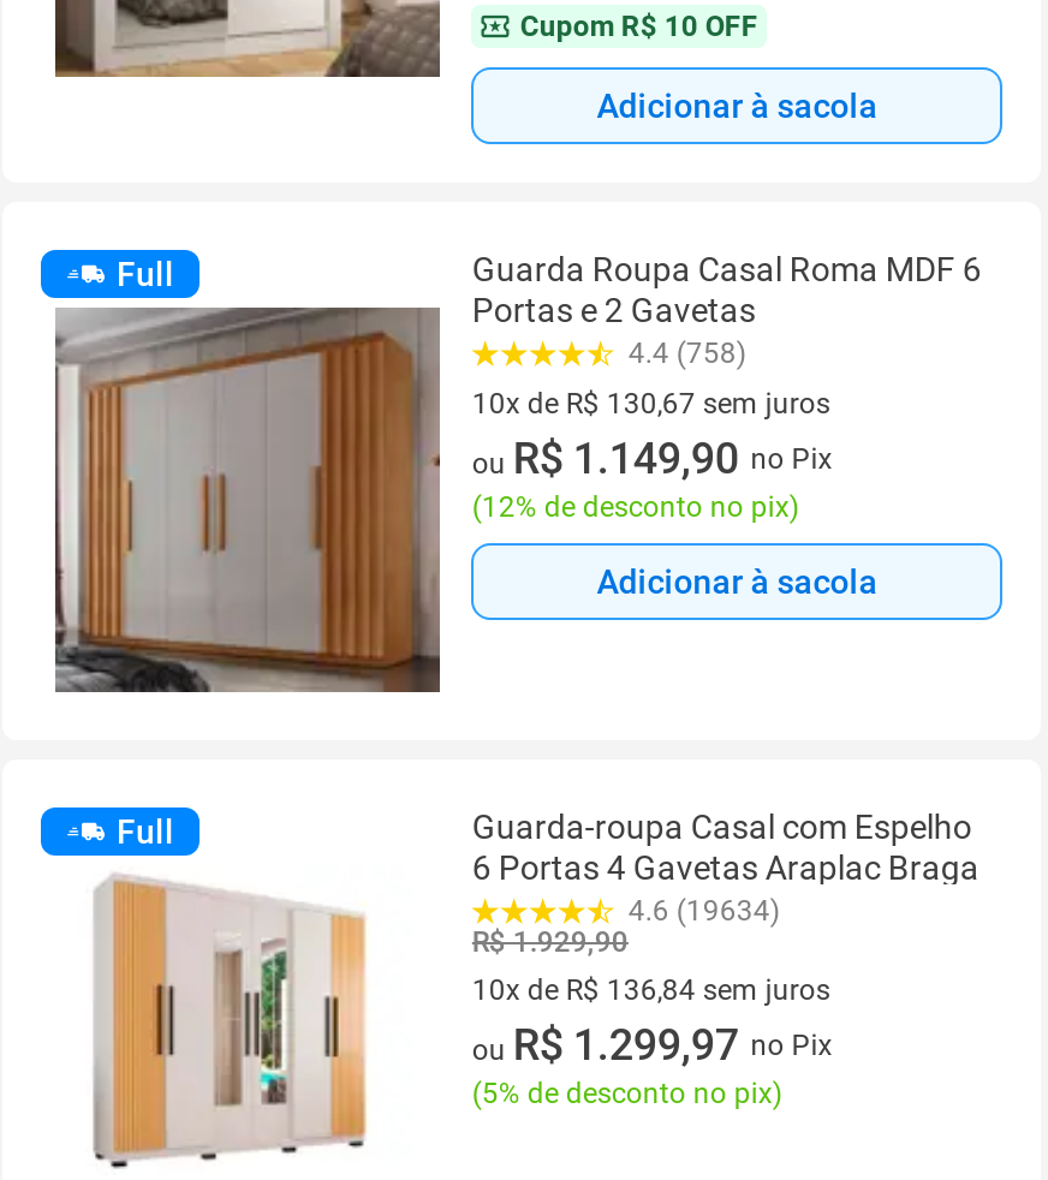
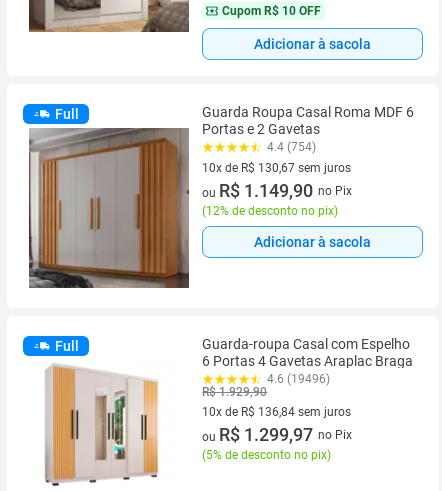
[628,336,746,370] 4.4 (758) -> [267,140,316,154] 4.4 (754)
[628,894,780,927] 4.6 (19634) -> [267,372,330,386] 4.6 (19496)

